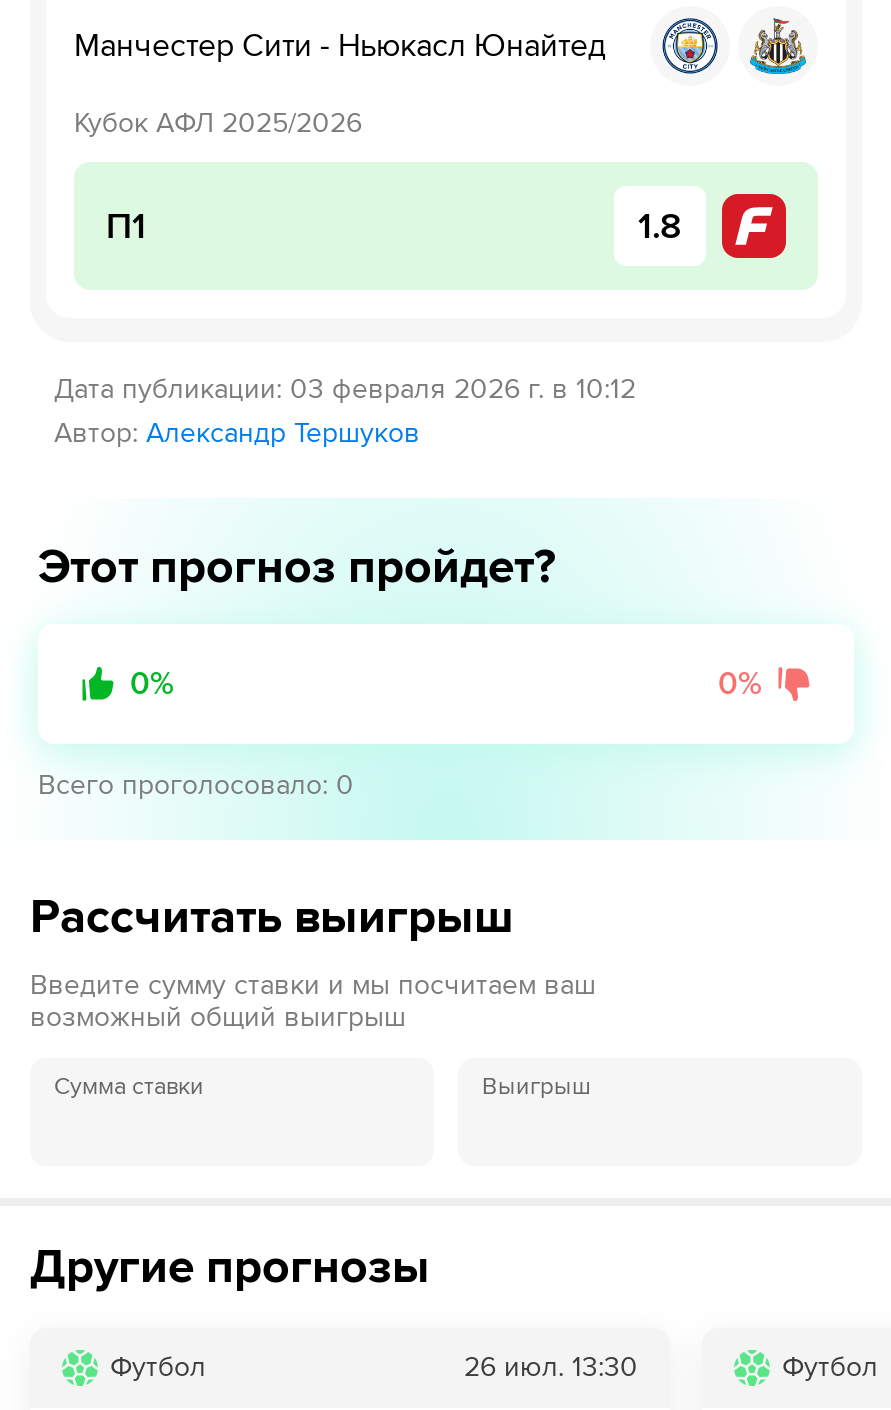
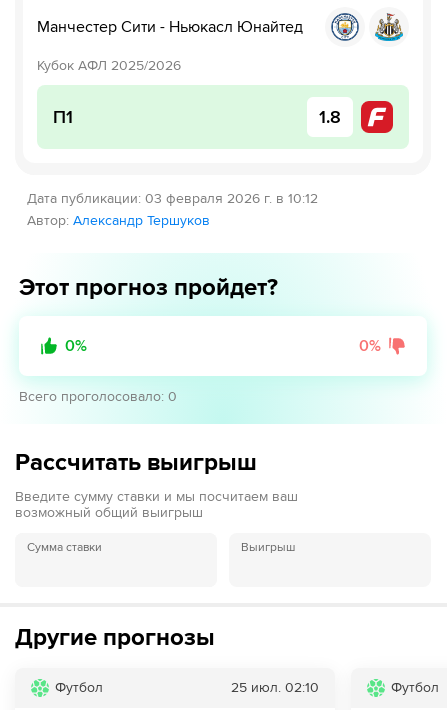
[464,1350,638,1384] 26 июл. 13:30 -> [231,679,319,696] 25 июл. 02:10

